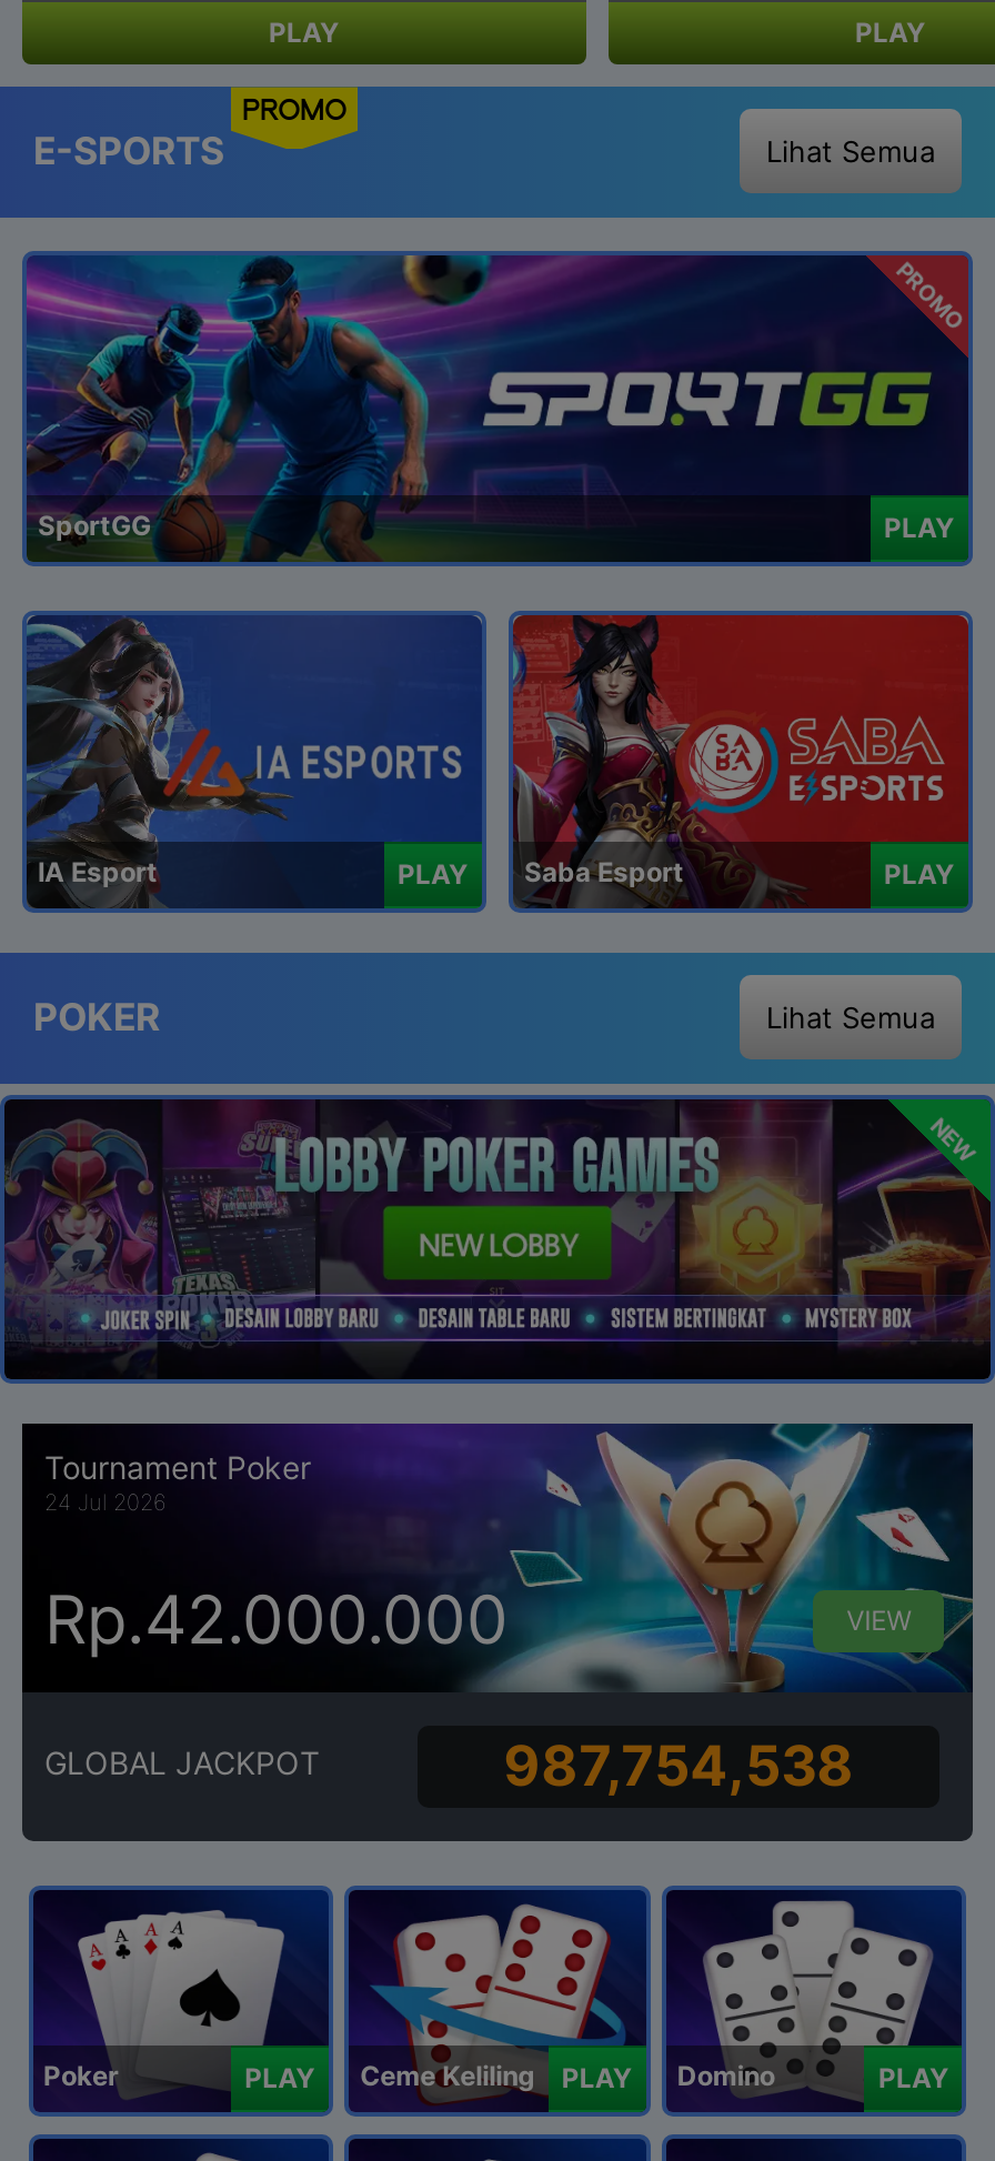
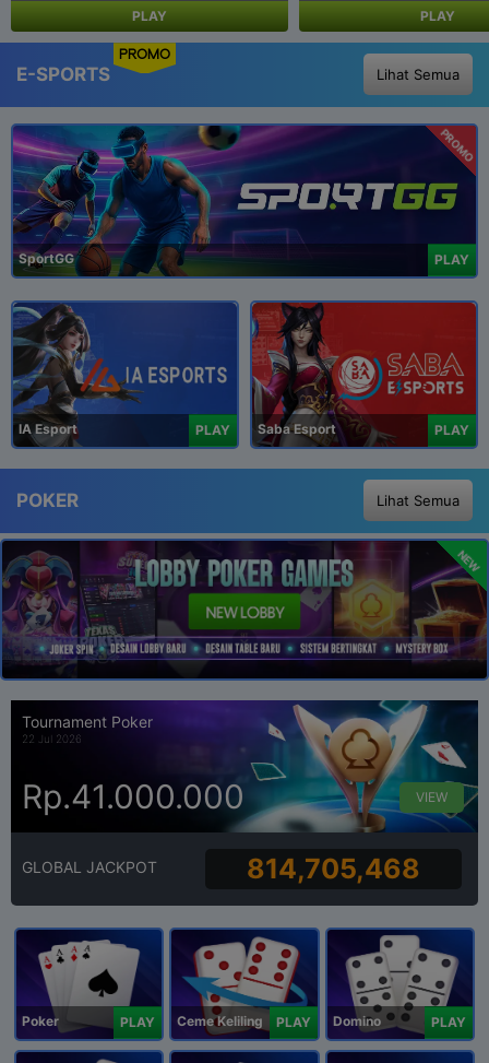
[44,1488,167,1514] 24 Jul 2026 -> [22,732,82,745] 22 Jul 2026
[44,1578,509,1658] Rp.42.000.000 -> [22,776,244,816] Rp.41.000.000
[503,1732,854,1799] 987,754,538 -> [247,852,420,885] 814,705,468

